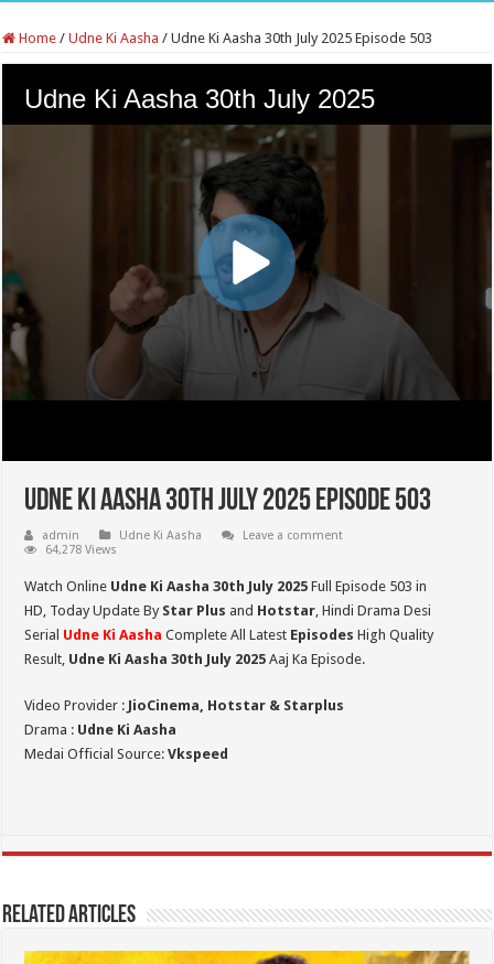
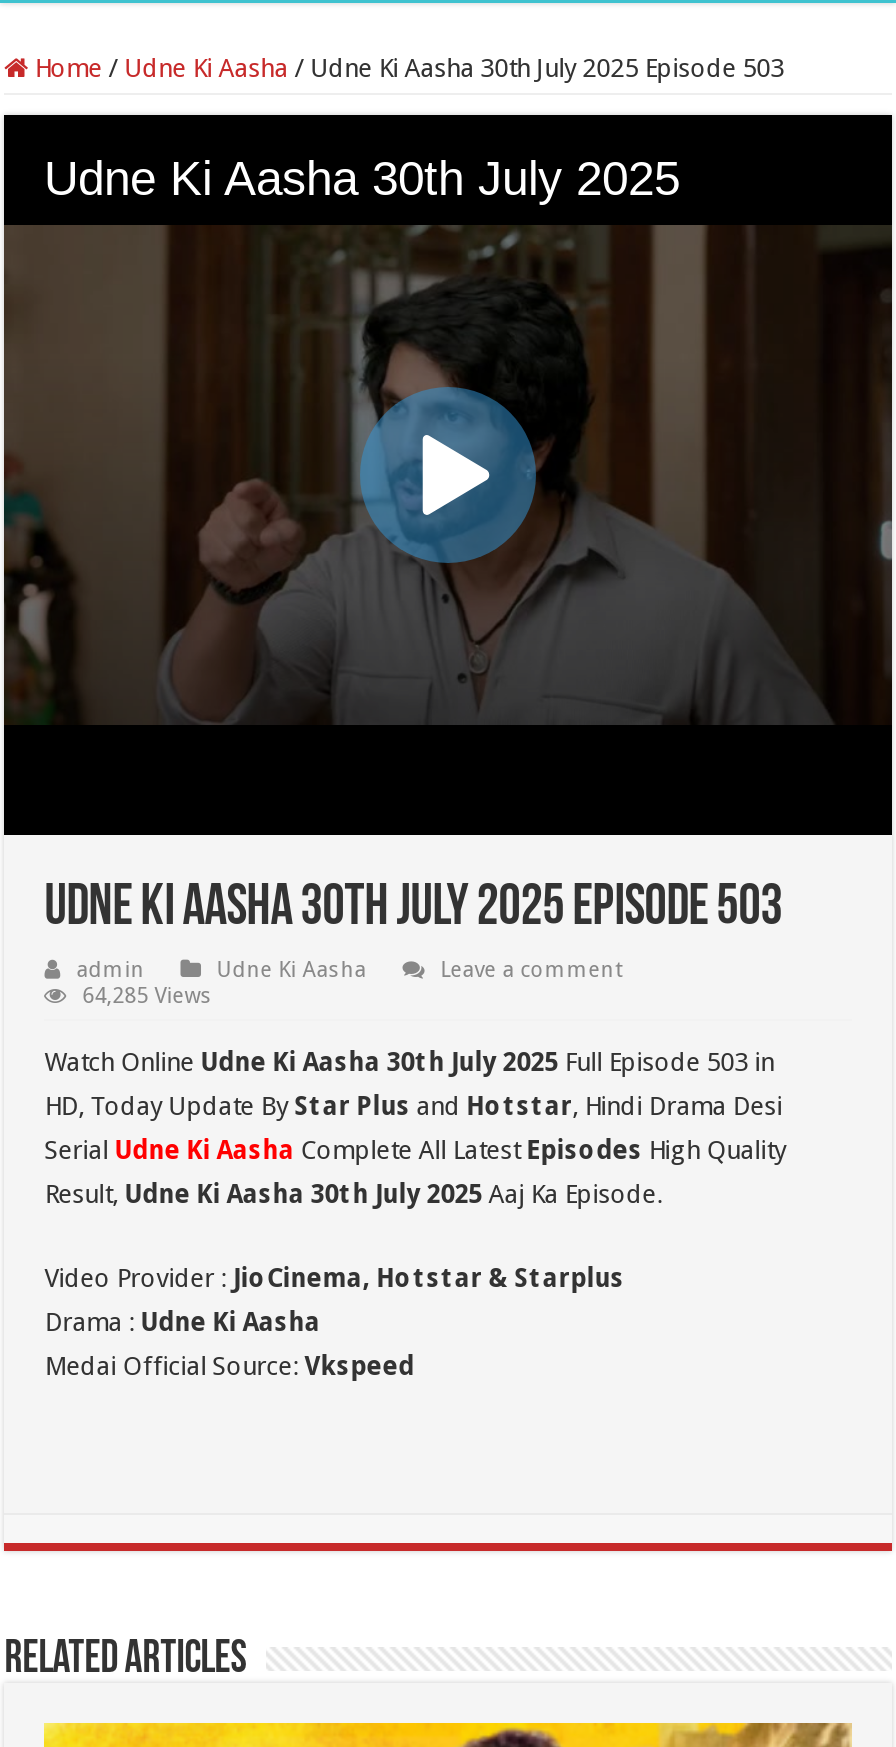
[45,543,117,557] 64,278 Views -> [82,983,212,1009] 64,285 Views

